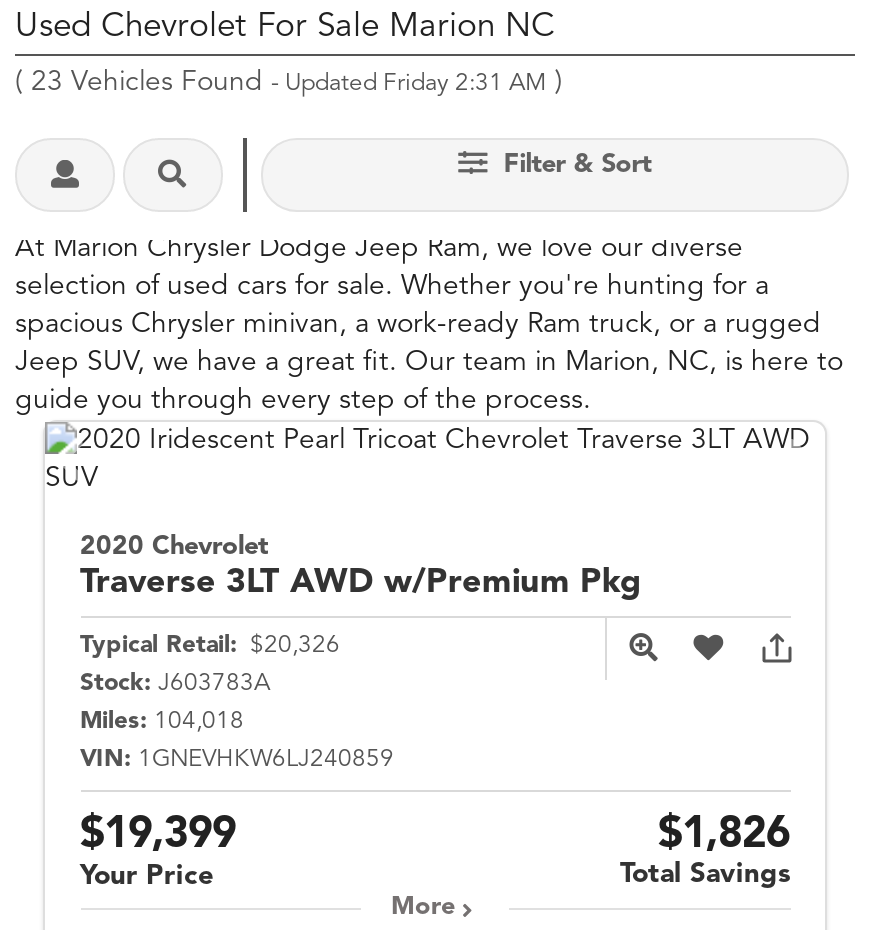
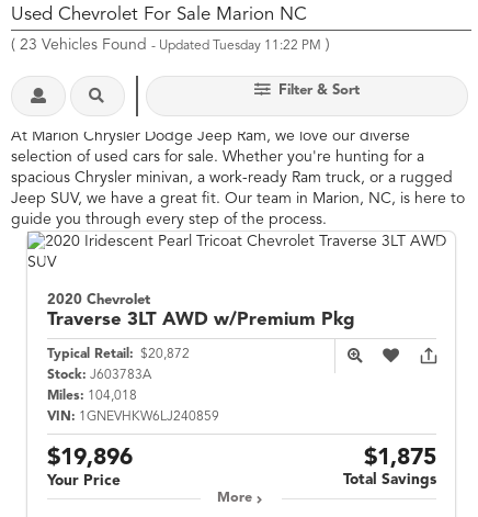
[15,68,563,96] (23 Vehicles Found - Updated Friday 2:31 AM) -> [11,37,330,53] (23 Vehicles Found - Updated Tuesday 11:22 PM)
[80,633,340,657] Typical Retail: $20,326 -> [47,348,189,361] Typical Retail: $20,872
[80,814,236,856] $19,399 -> [47,447,132,470] $19,896
[658,814,790,856] $1,826 -> [363,447,436,470] $1,875

